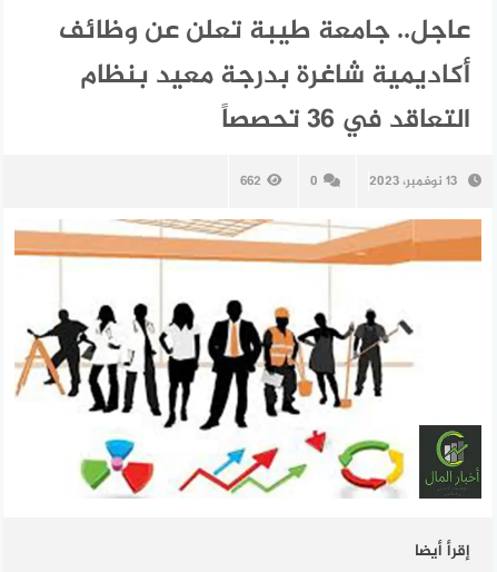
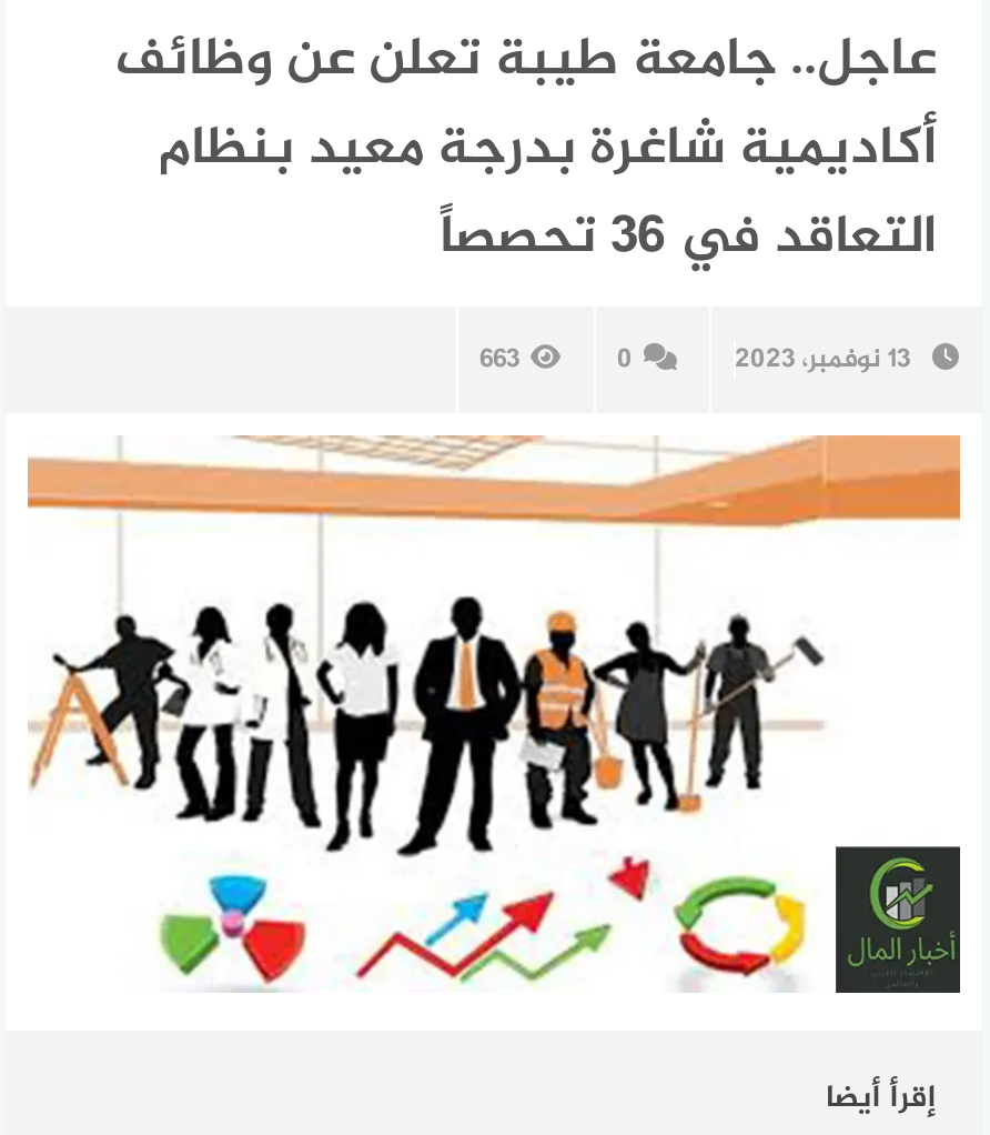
[240,170,261,193] 662 -> [479,338,519,382] 663

